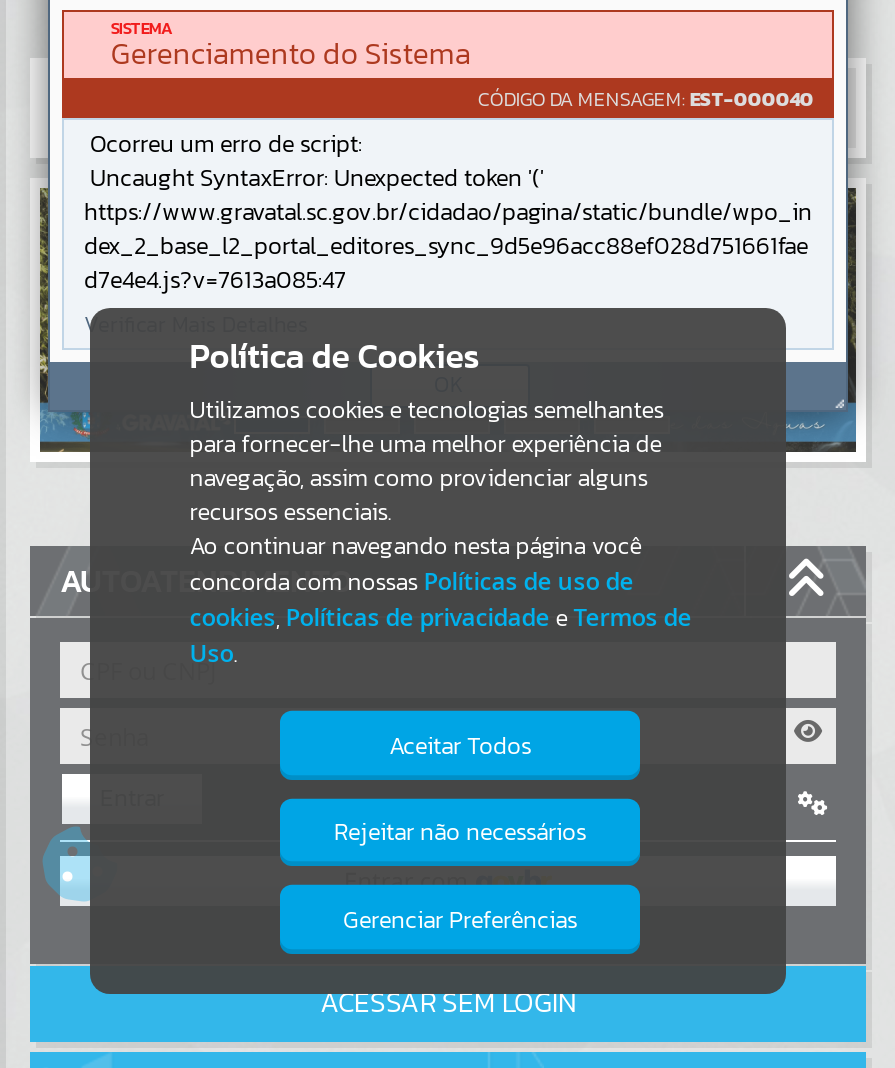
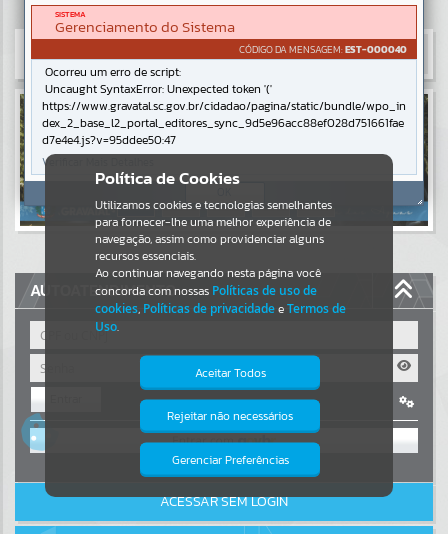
[84,262,346,298] d7e4e4.js?v=7613a085:47 -> [42,131,176,149] d7e4e4.js?v=95ddee50:47

